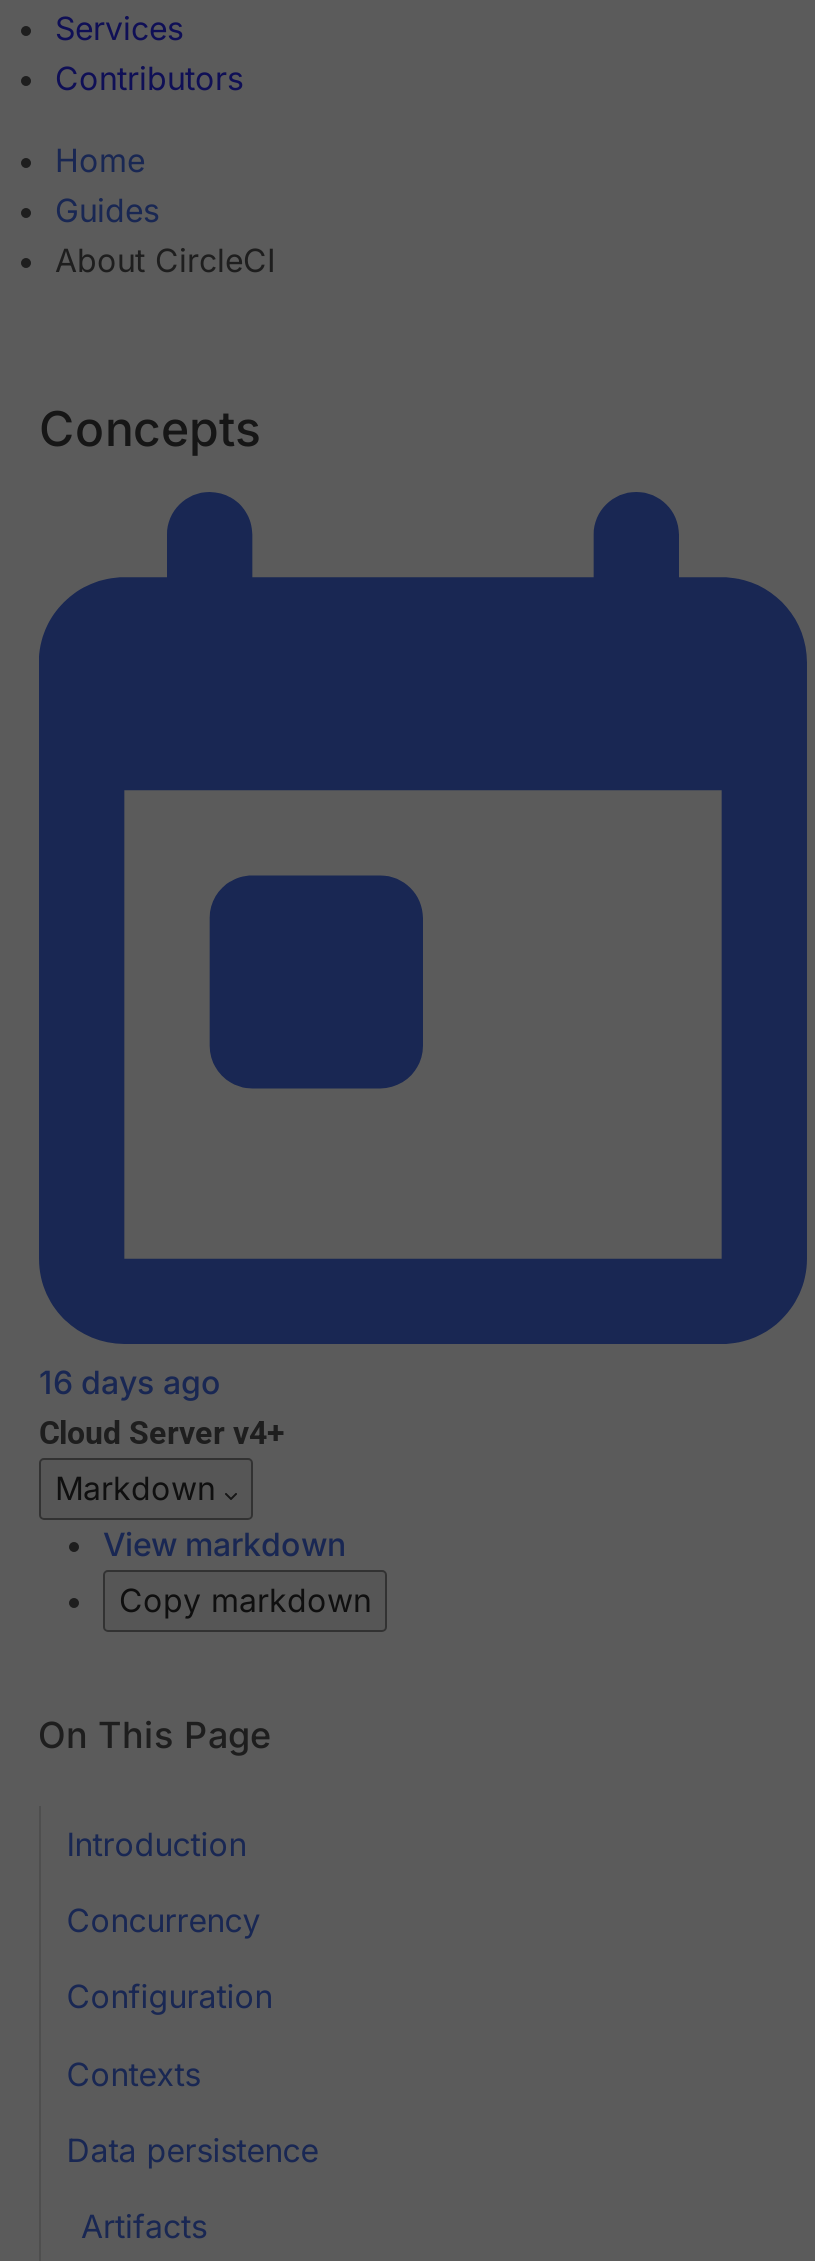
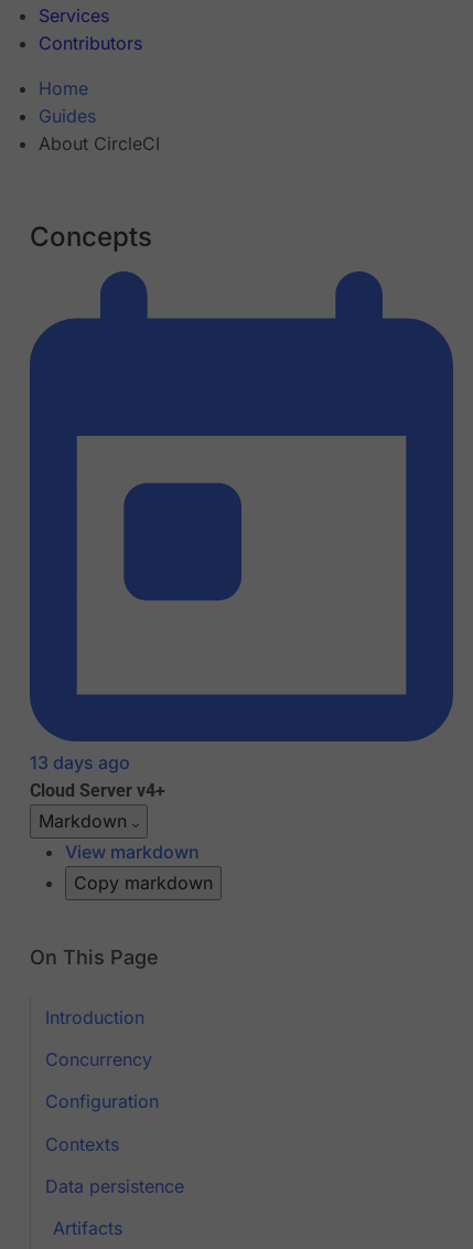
[39,1363,221,1403] 16 days ago -> [30,752,130,774] 13 days ago

